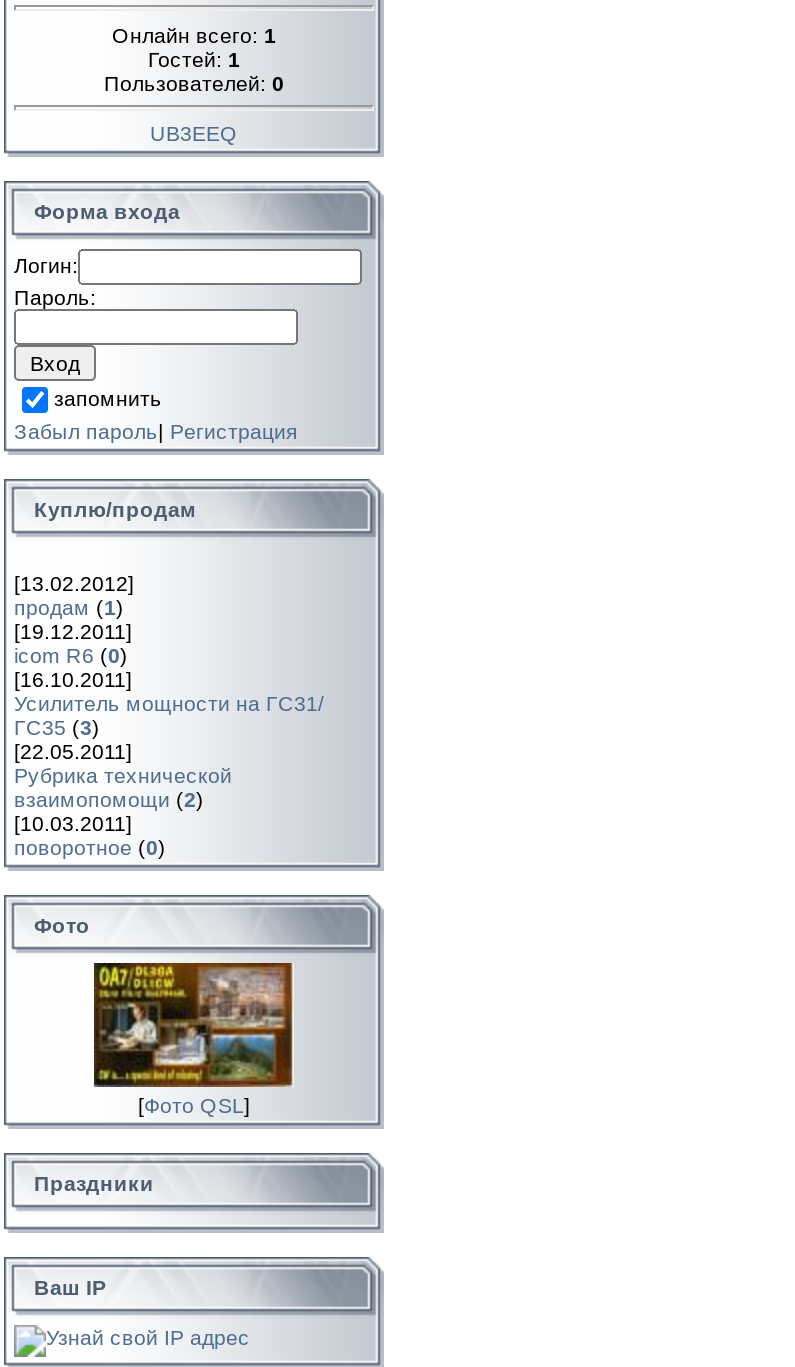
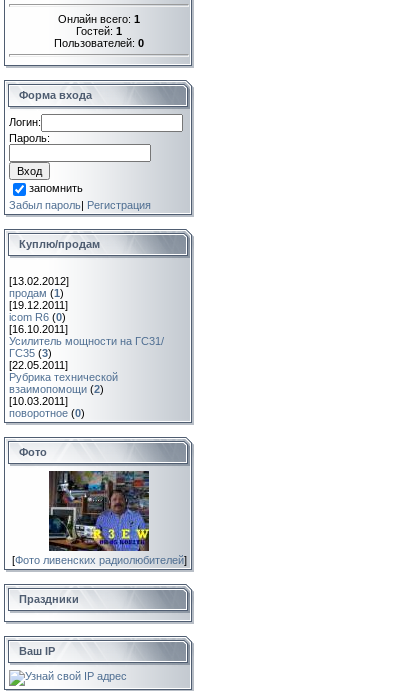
[150,122,238,146] UB3EEQ -> none
[94,961,294,1117] [image] | [Фото QSL] -> [11,470,186,566] [image] | [Фото ливенских радиолюбителей]

